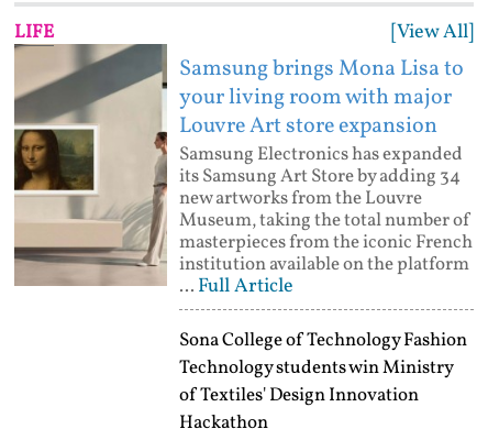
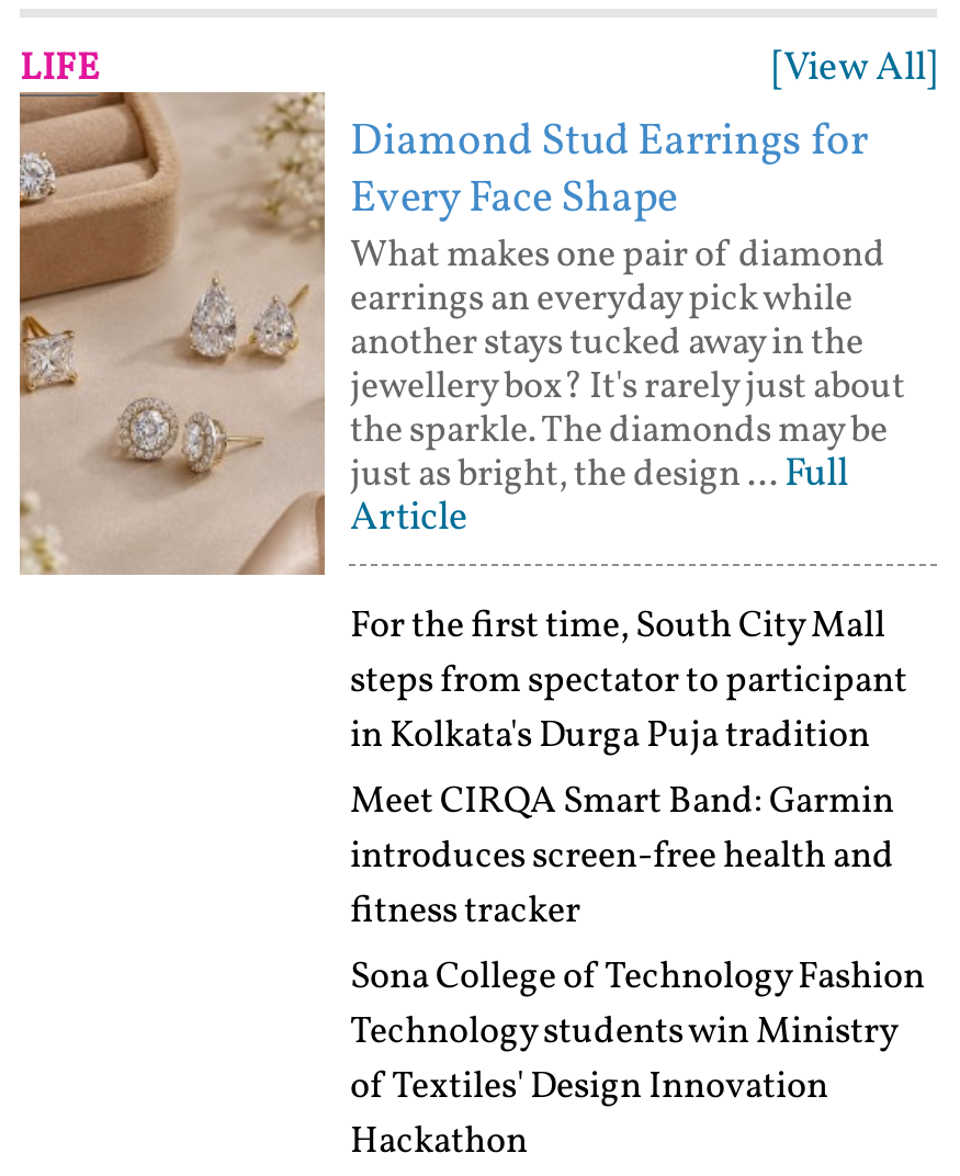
[13,43,473,300] [image] | Samsung brings Mona Lisa to | your living room with major | Louvre Art store expansion | Samsung Electronics has expanded | its Samsung Art Store by adding 34 | new artworks from the Louvre | Museum, taking the total number of | masterpieces from the iconic French | institution available on the platform | ... Full Article -> [18,90,907,937] [image] | Diamond Stud Earrings for | Every Face Shape | What makes one pair of diamond | earrings an everyday pick while | another stays tucked away in the | jewellery box? It's rarely just about | the sparkle. The diamonds may be | just as bright, the design ... Full | Article | For the first time, South City Mall | steps from spectator to participant | in Kolkata's Durga Puja tradition | Meet CIRQA Smart Band: Garmin | introduces screen-free health and | fitness tracker

